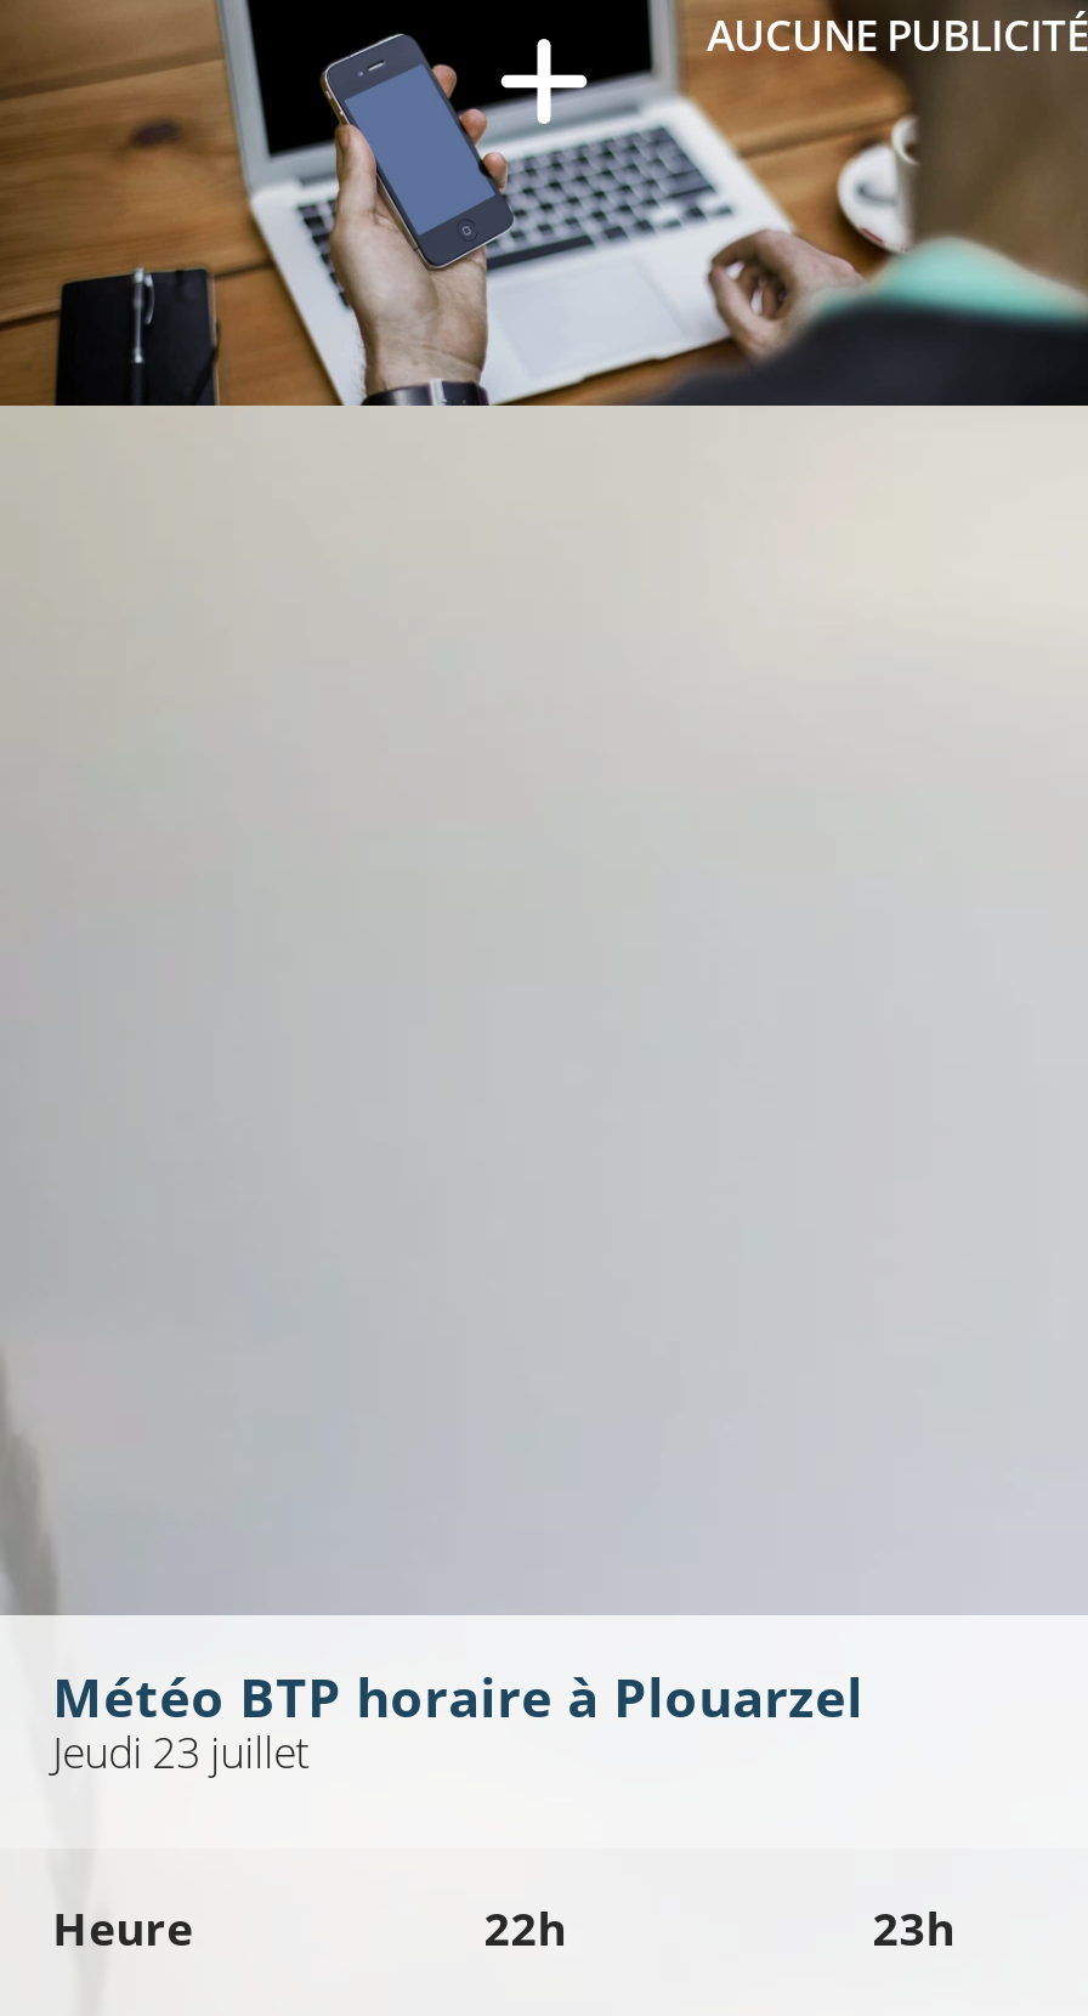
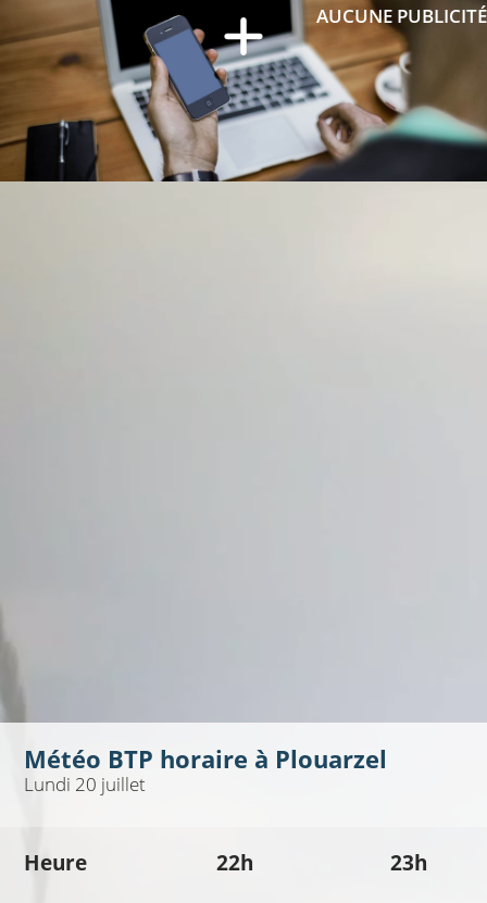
[52,1726,310,1781] Jeudi 23 juillet -> [23,772,145,797] Lundi 20 juillet

